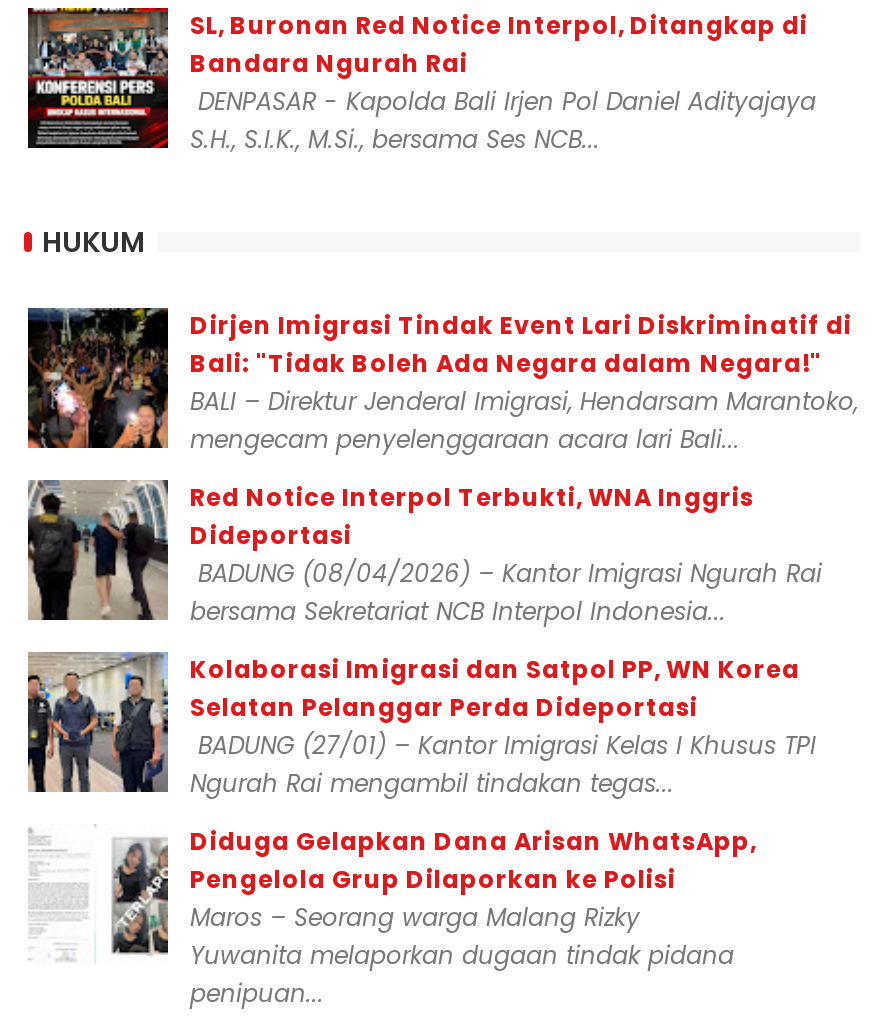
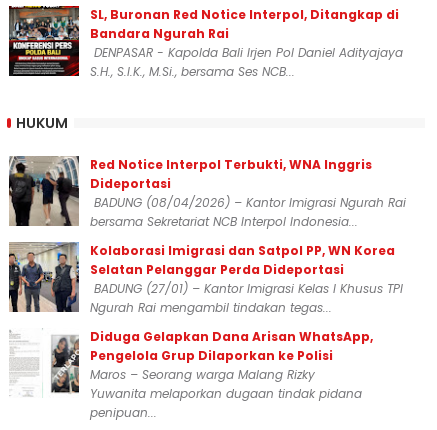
[26,306,858,456] [image] | Dirjen Imigrasi Tindak Event Lari Diskriminatif di | Bali: "Tidak Boleh Ada Negara dalam Negara!" | BALI – Direktur Jenderal Imigrasi, Hendarsam Marantoko, | mengecam penyelenggaraan acara lari Bali... -> none

